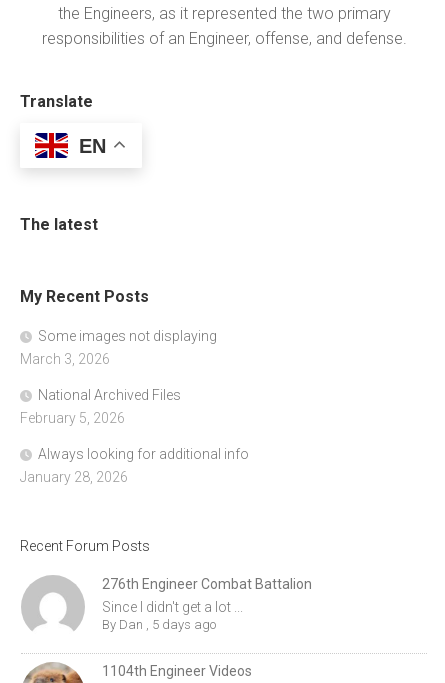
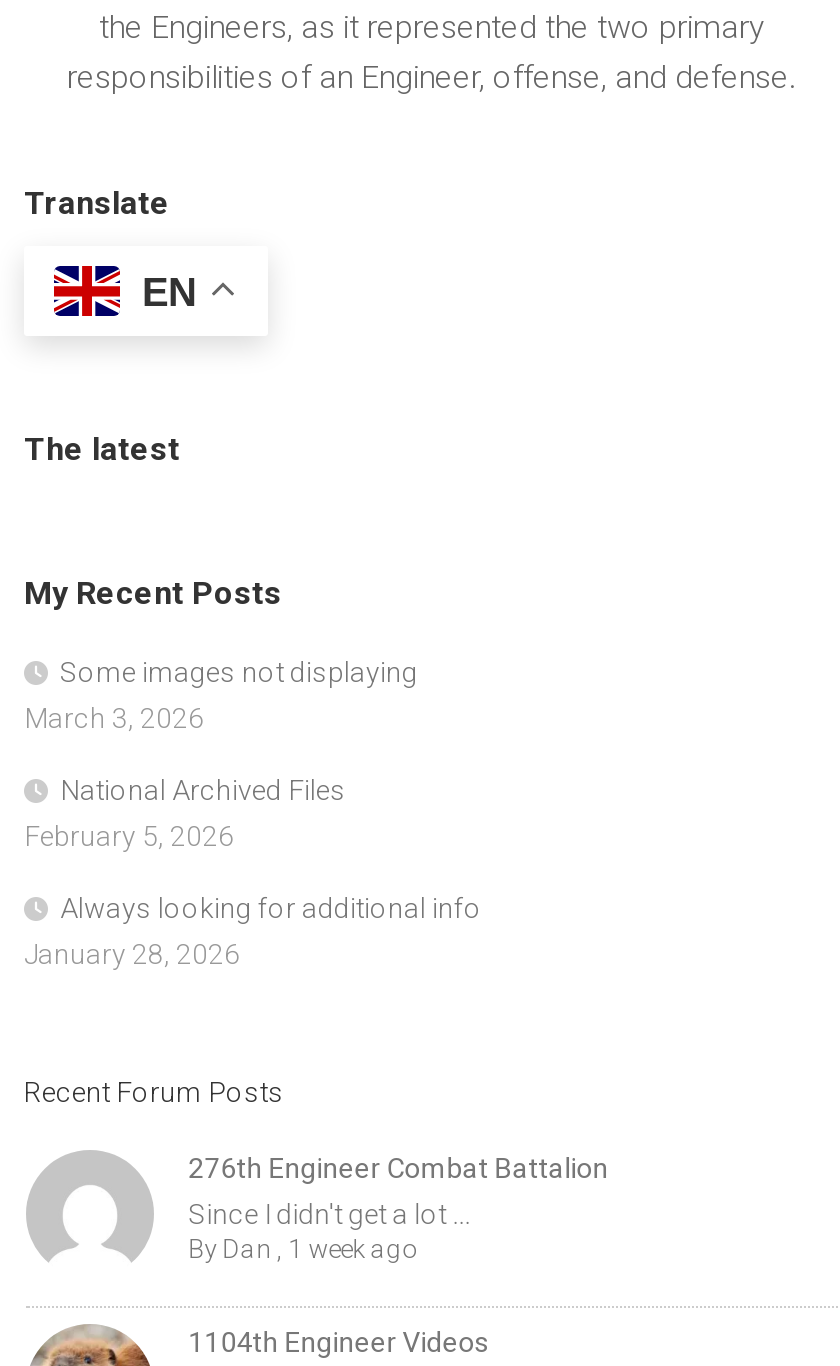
[102,617,216,632] By Dan, 5 days ago -> [188,1234,414,1264] By Dan, 1 week ago

